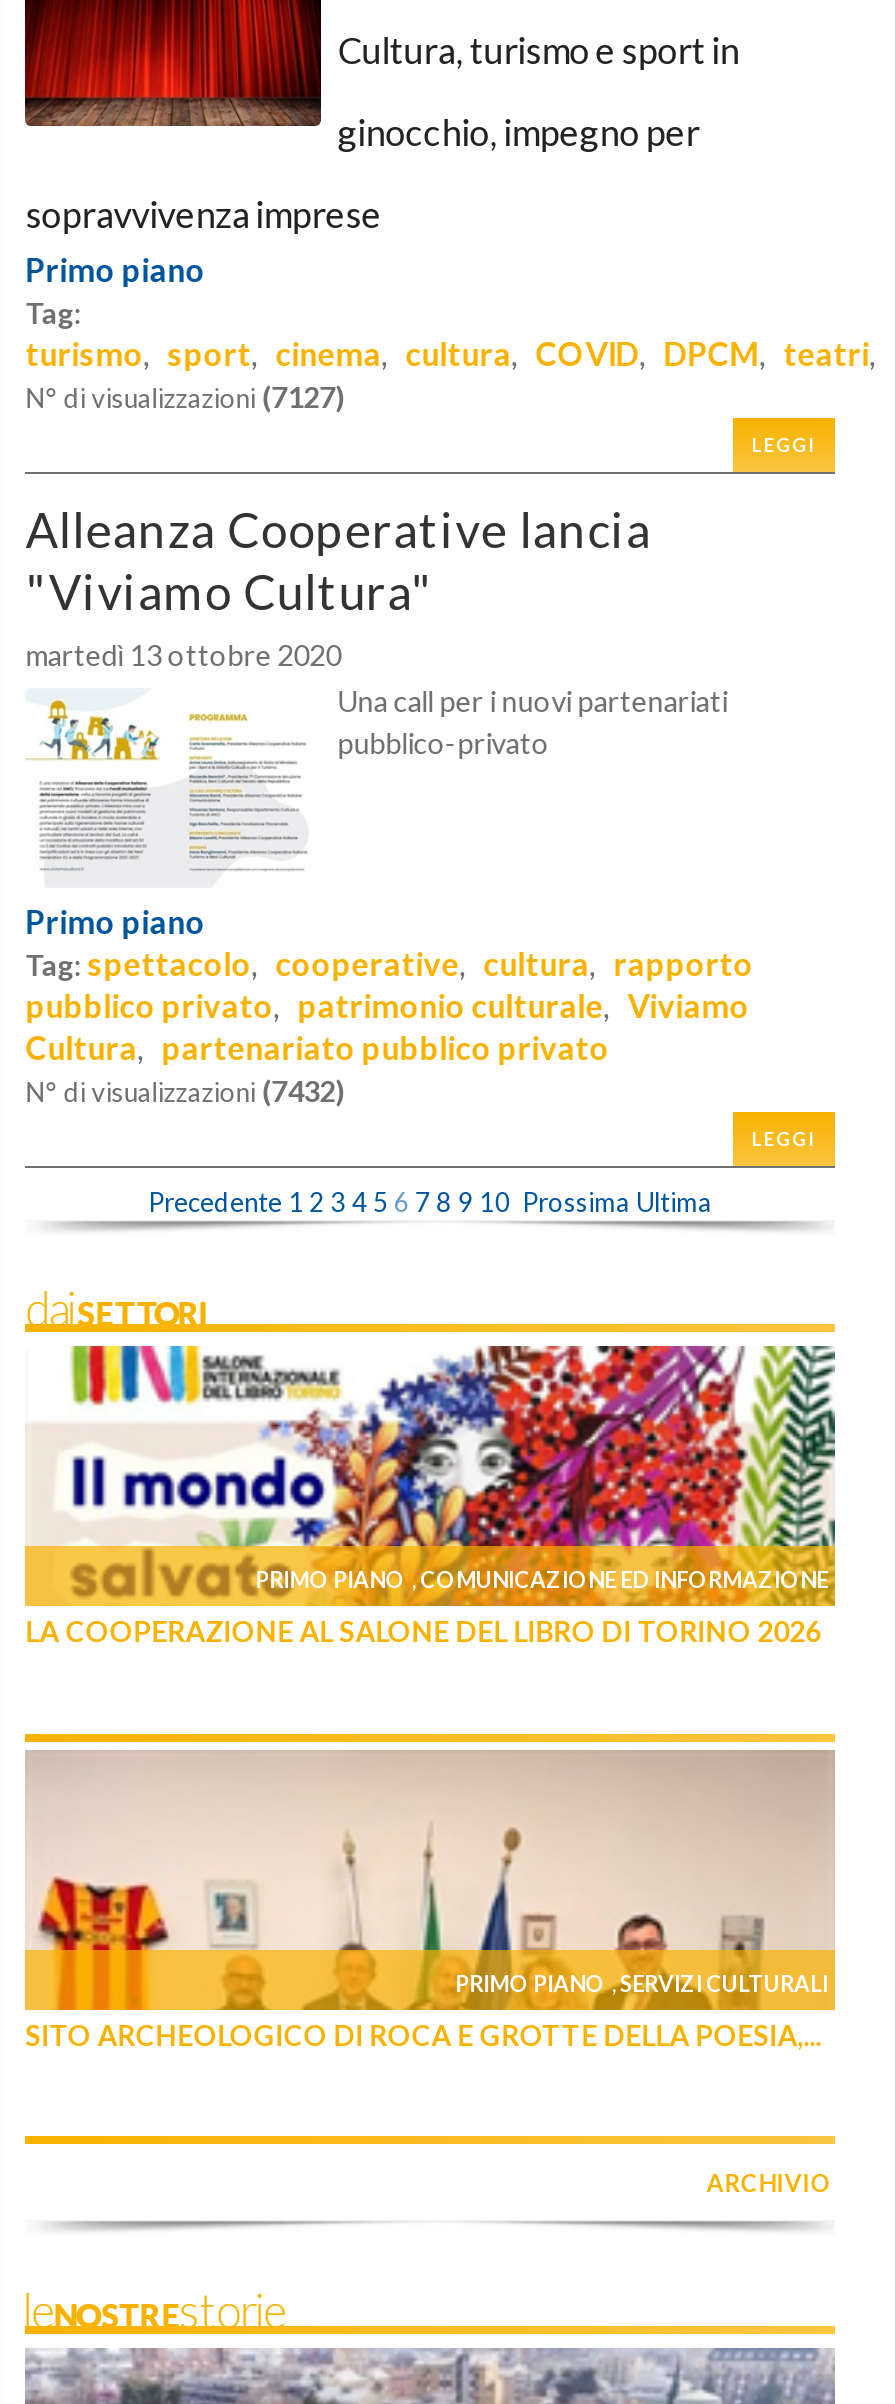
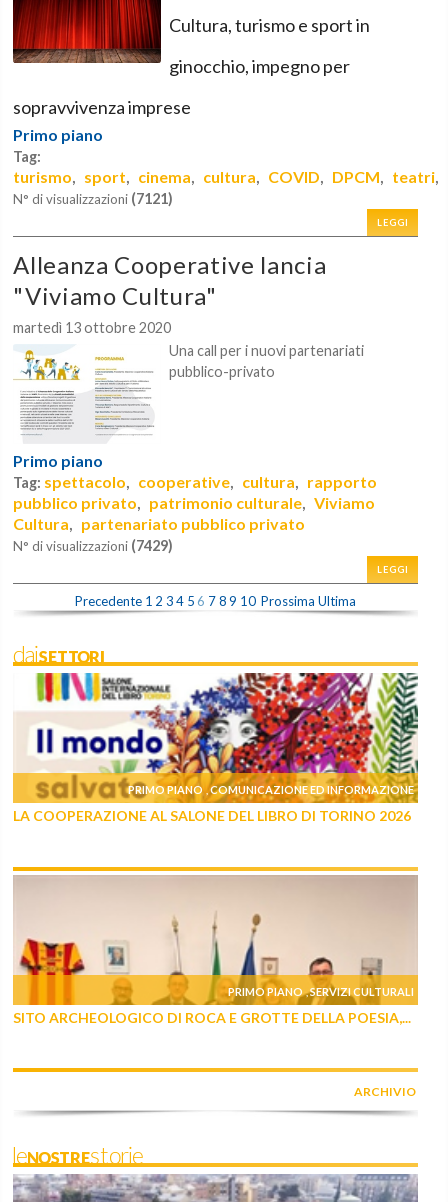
[25,379,345,413] N° di visualizzazioni (7127) -> [13,190,173,207] N° di visualizzazioni (7121)
[25,1075,345,1109] N° di visualizzazioni (7432) -> [13,537,173,554] N° di visualizzazioni (7429)

